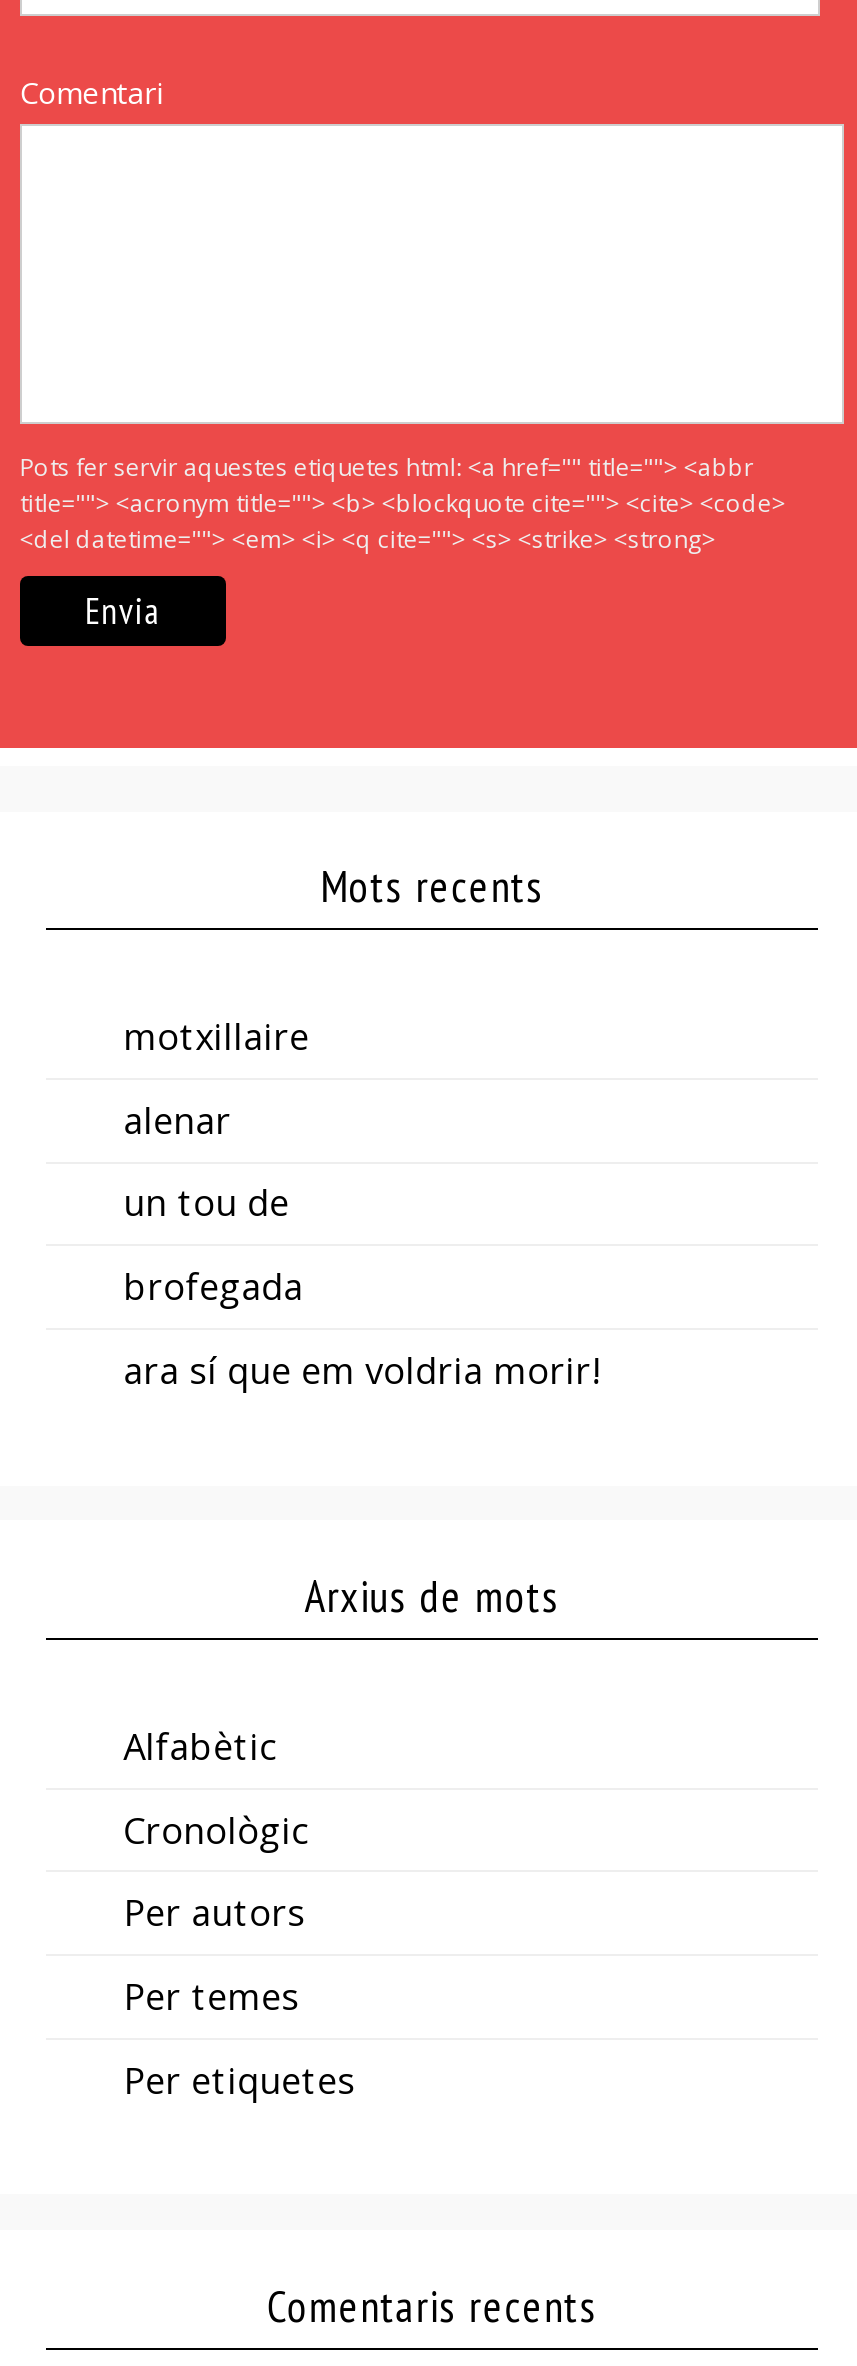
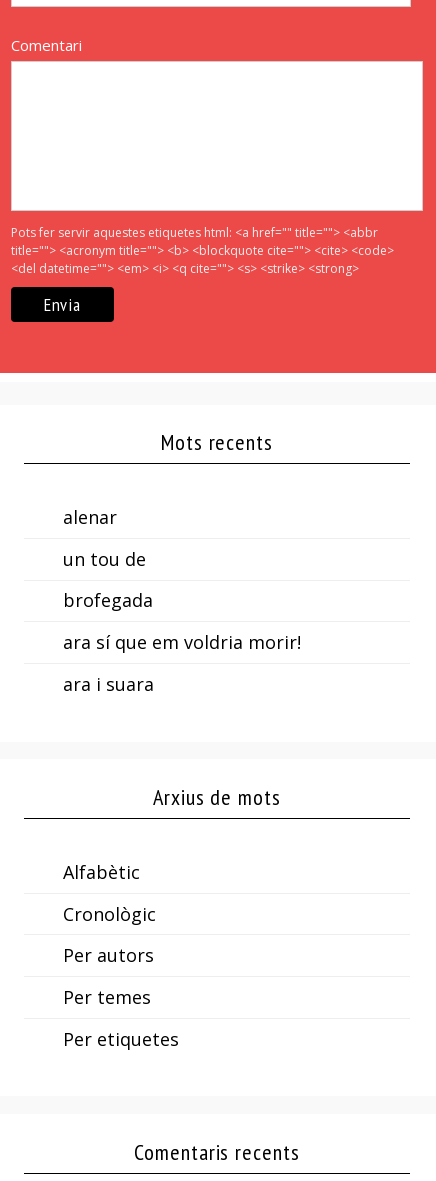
[123,1012,309,1060] motxillaire -> none
moved [123,1095,599,1394] -> [63,505,301,654]: alenar | un tou de | brofegada | ara sí que em voldria morir!
none -> [63,672,154,696] ara i suara

